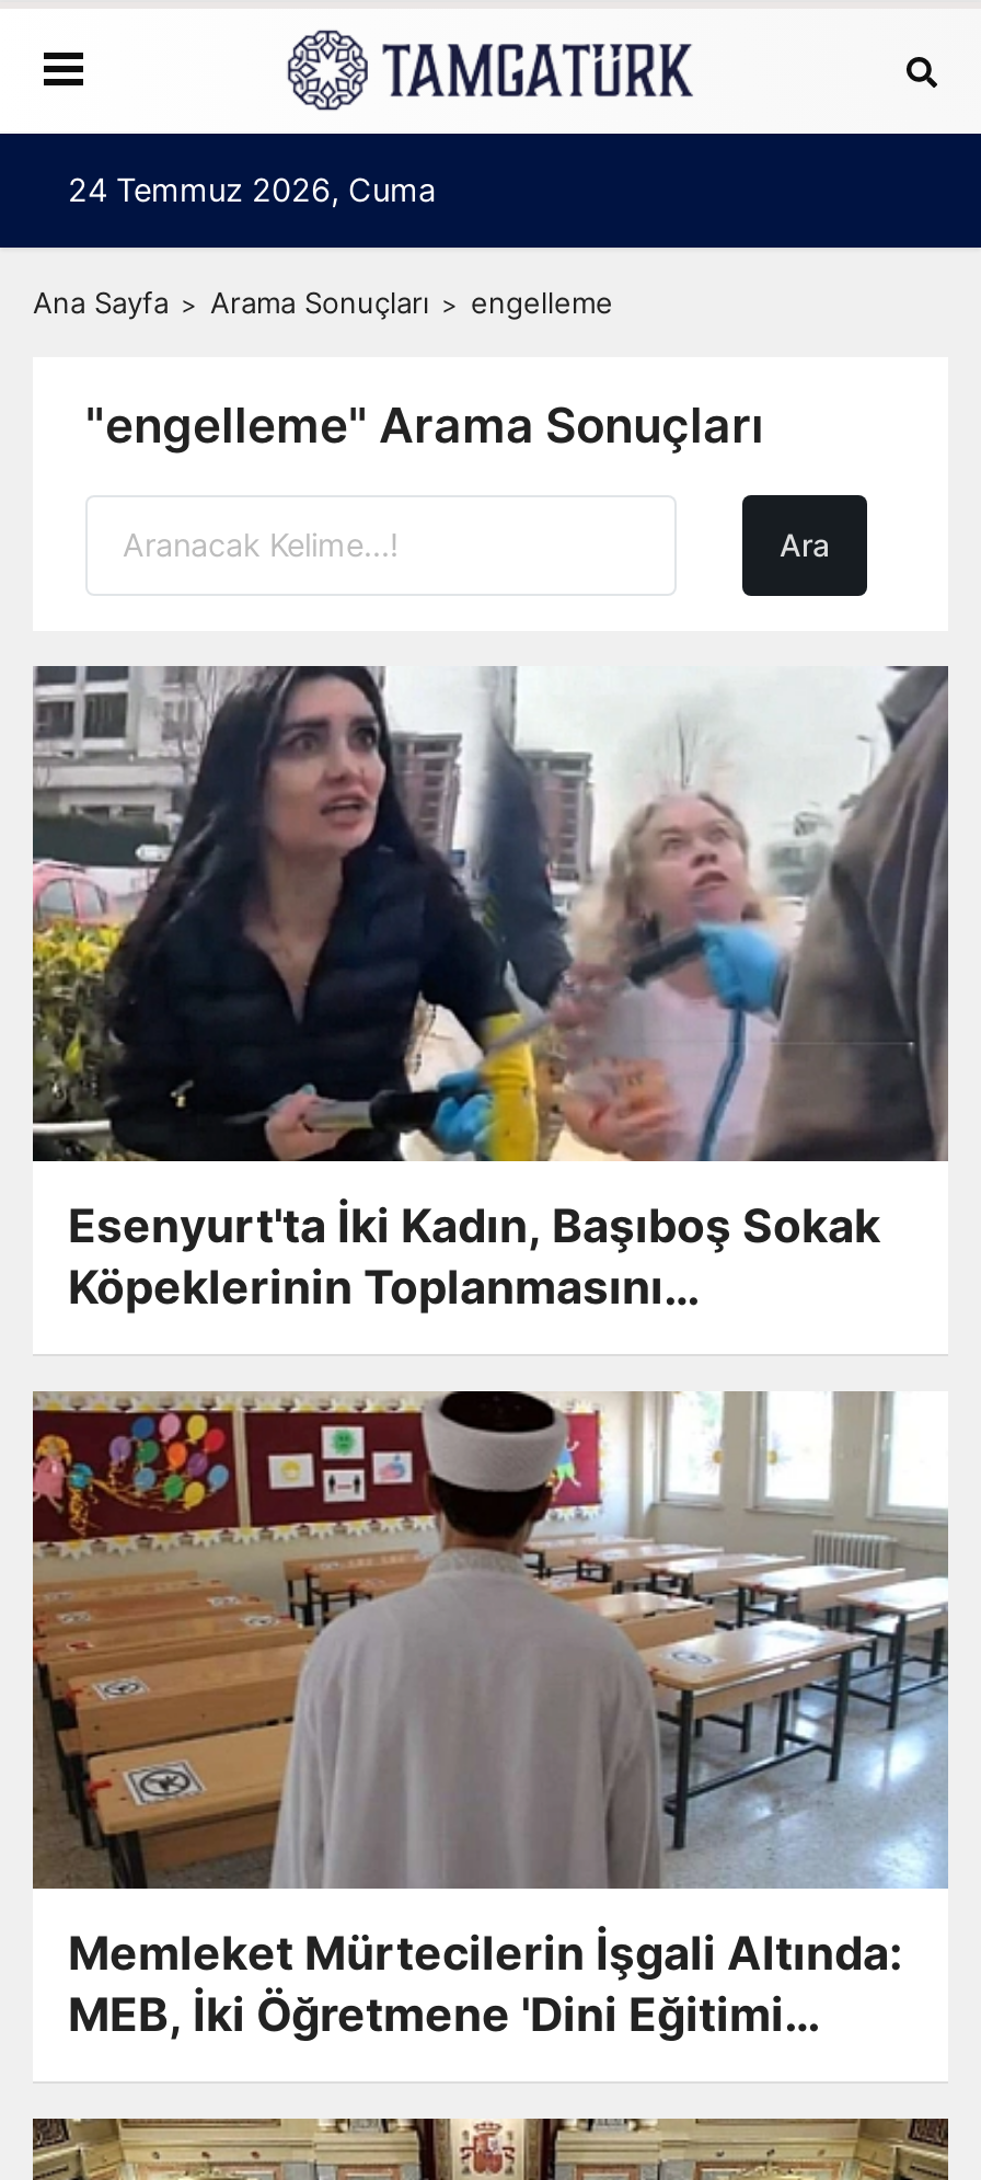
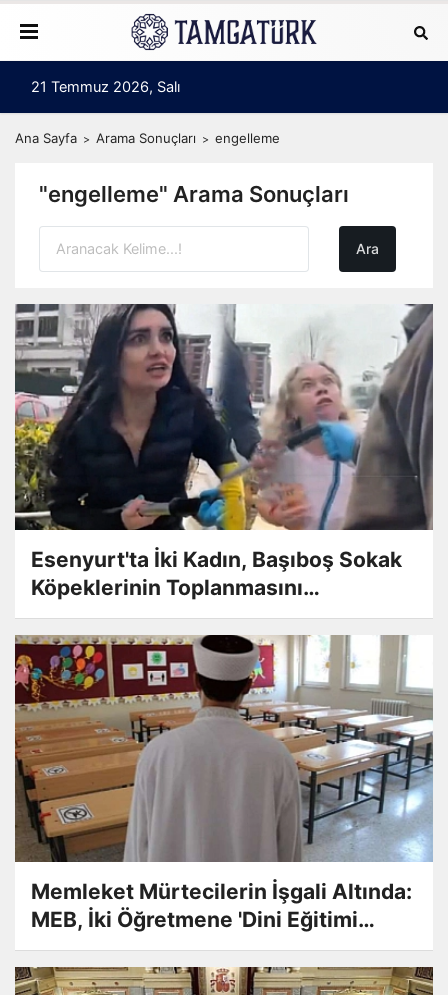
[68,171,436,210] 24 Temmuz 2026, Cuma -> [31,78,180,96] 21 Temmuz 2026, Salı

